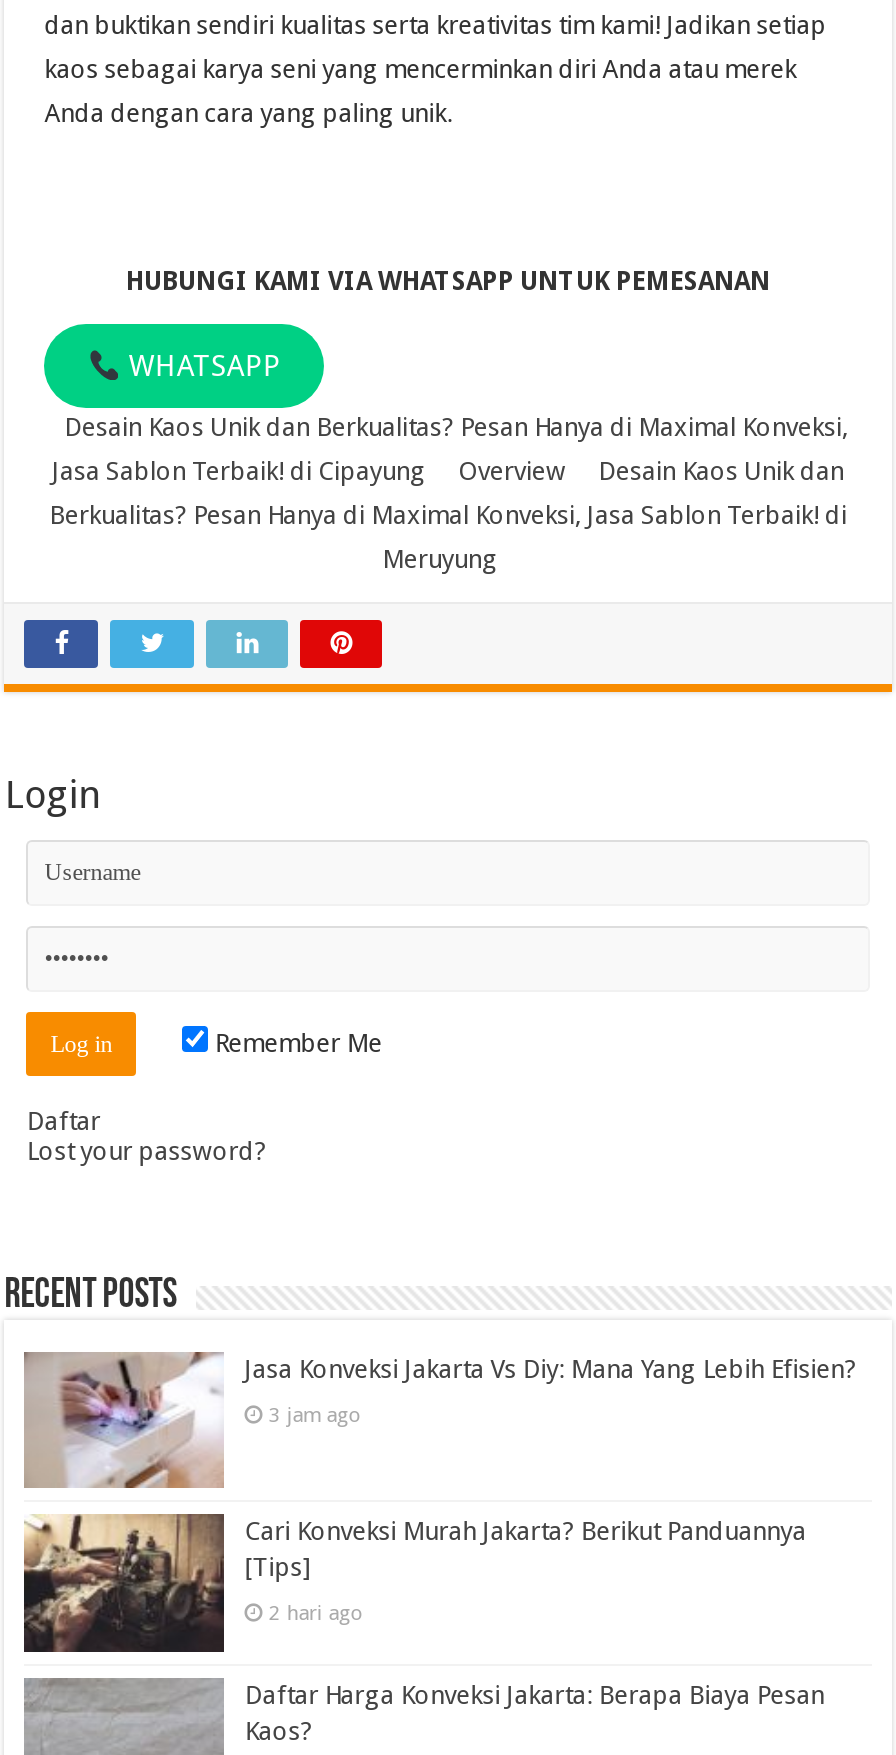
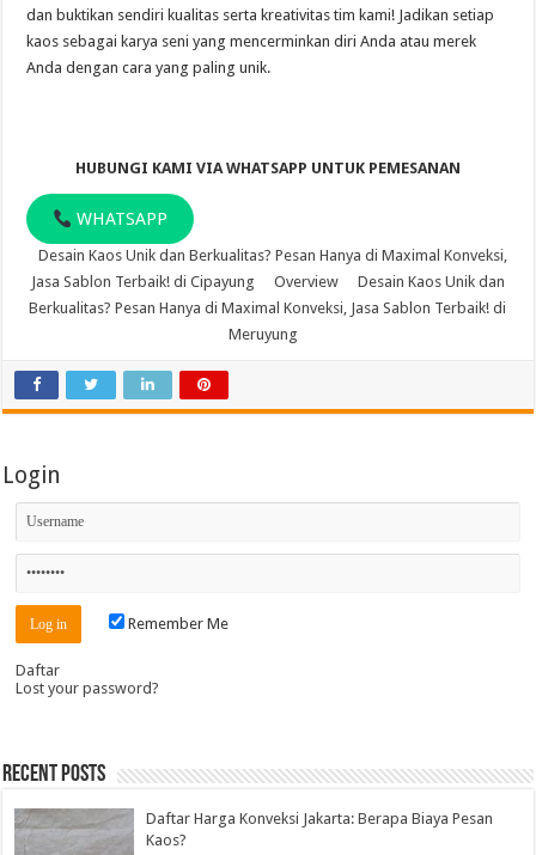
[26,1354,856,1490] [image] | Jasa Konveksi Jakarta Vs Diy: Mana Yang Lebih Efisien? | 3 jam ago -> none
[24,1512,806,1656] [image] | Cari Konveksi Murah Jakarta? Berikut Panduannya | [Tips] | 2 hari ago -> none

